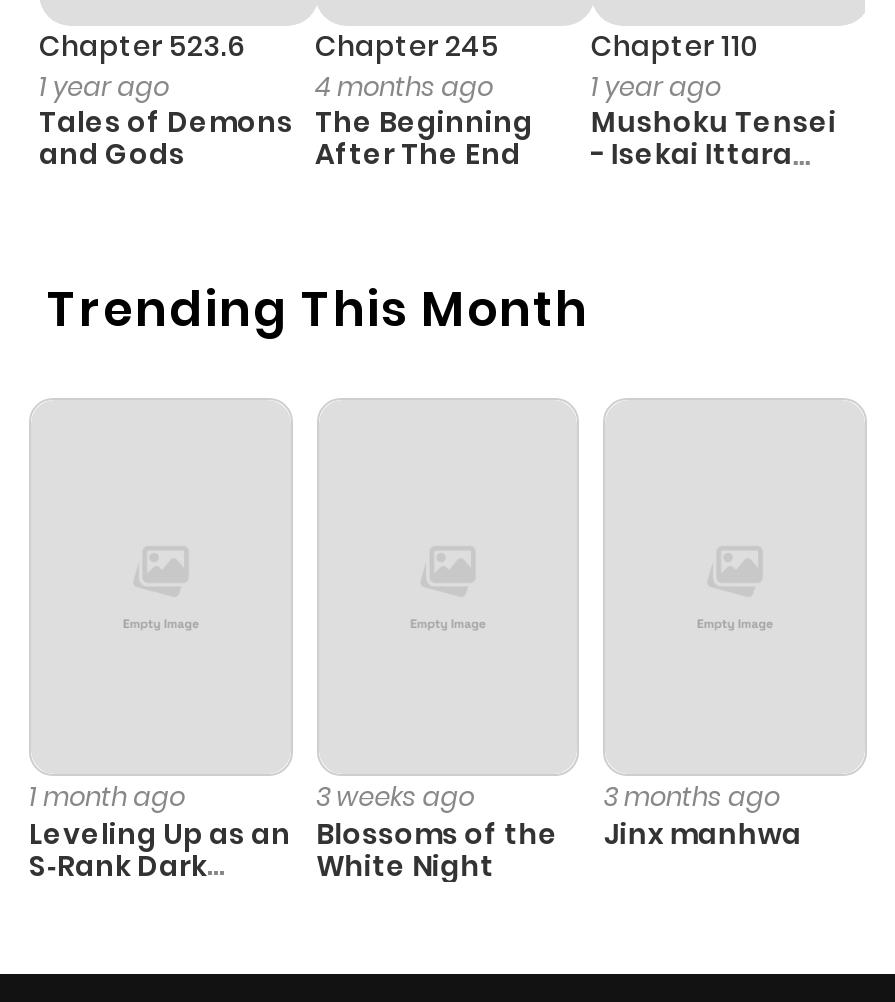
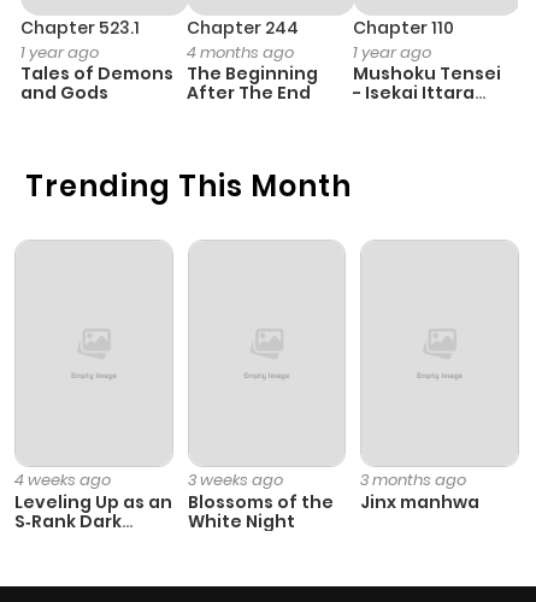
[39,27,245,67] Chapter 523.6 -> [20,16,140,40] Chapter 523.1
[315,27,499,67] Chapter 245 -> [187,16,299,40] Chapter 244
[29,778,185,816] 1 month ago -> [14,468,111,491] 4 weeks ago

